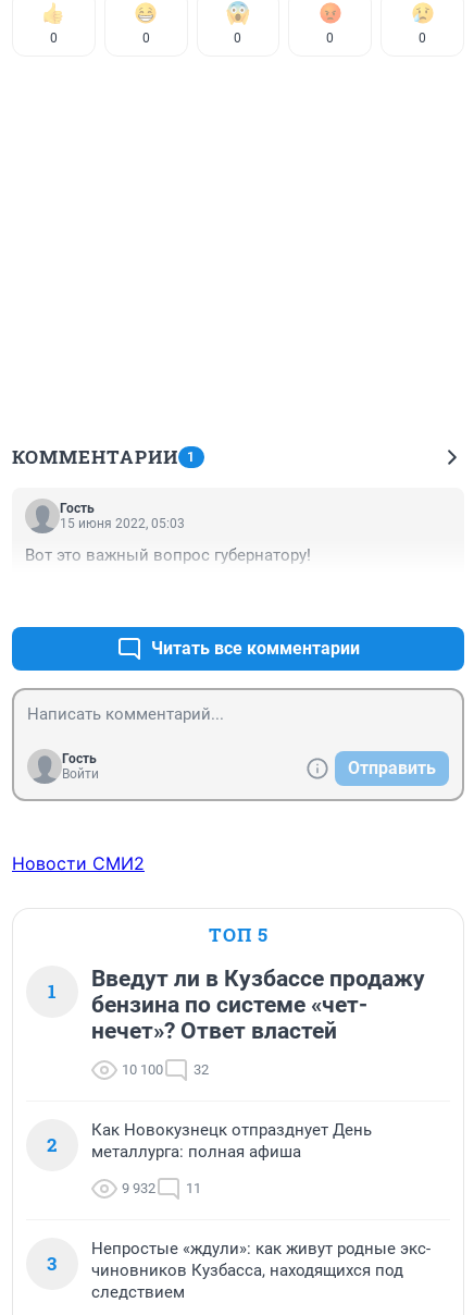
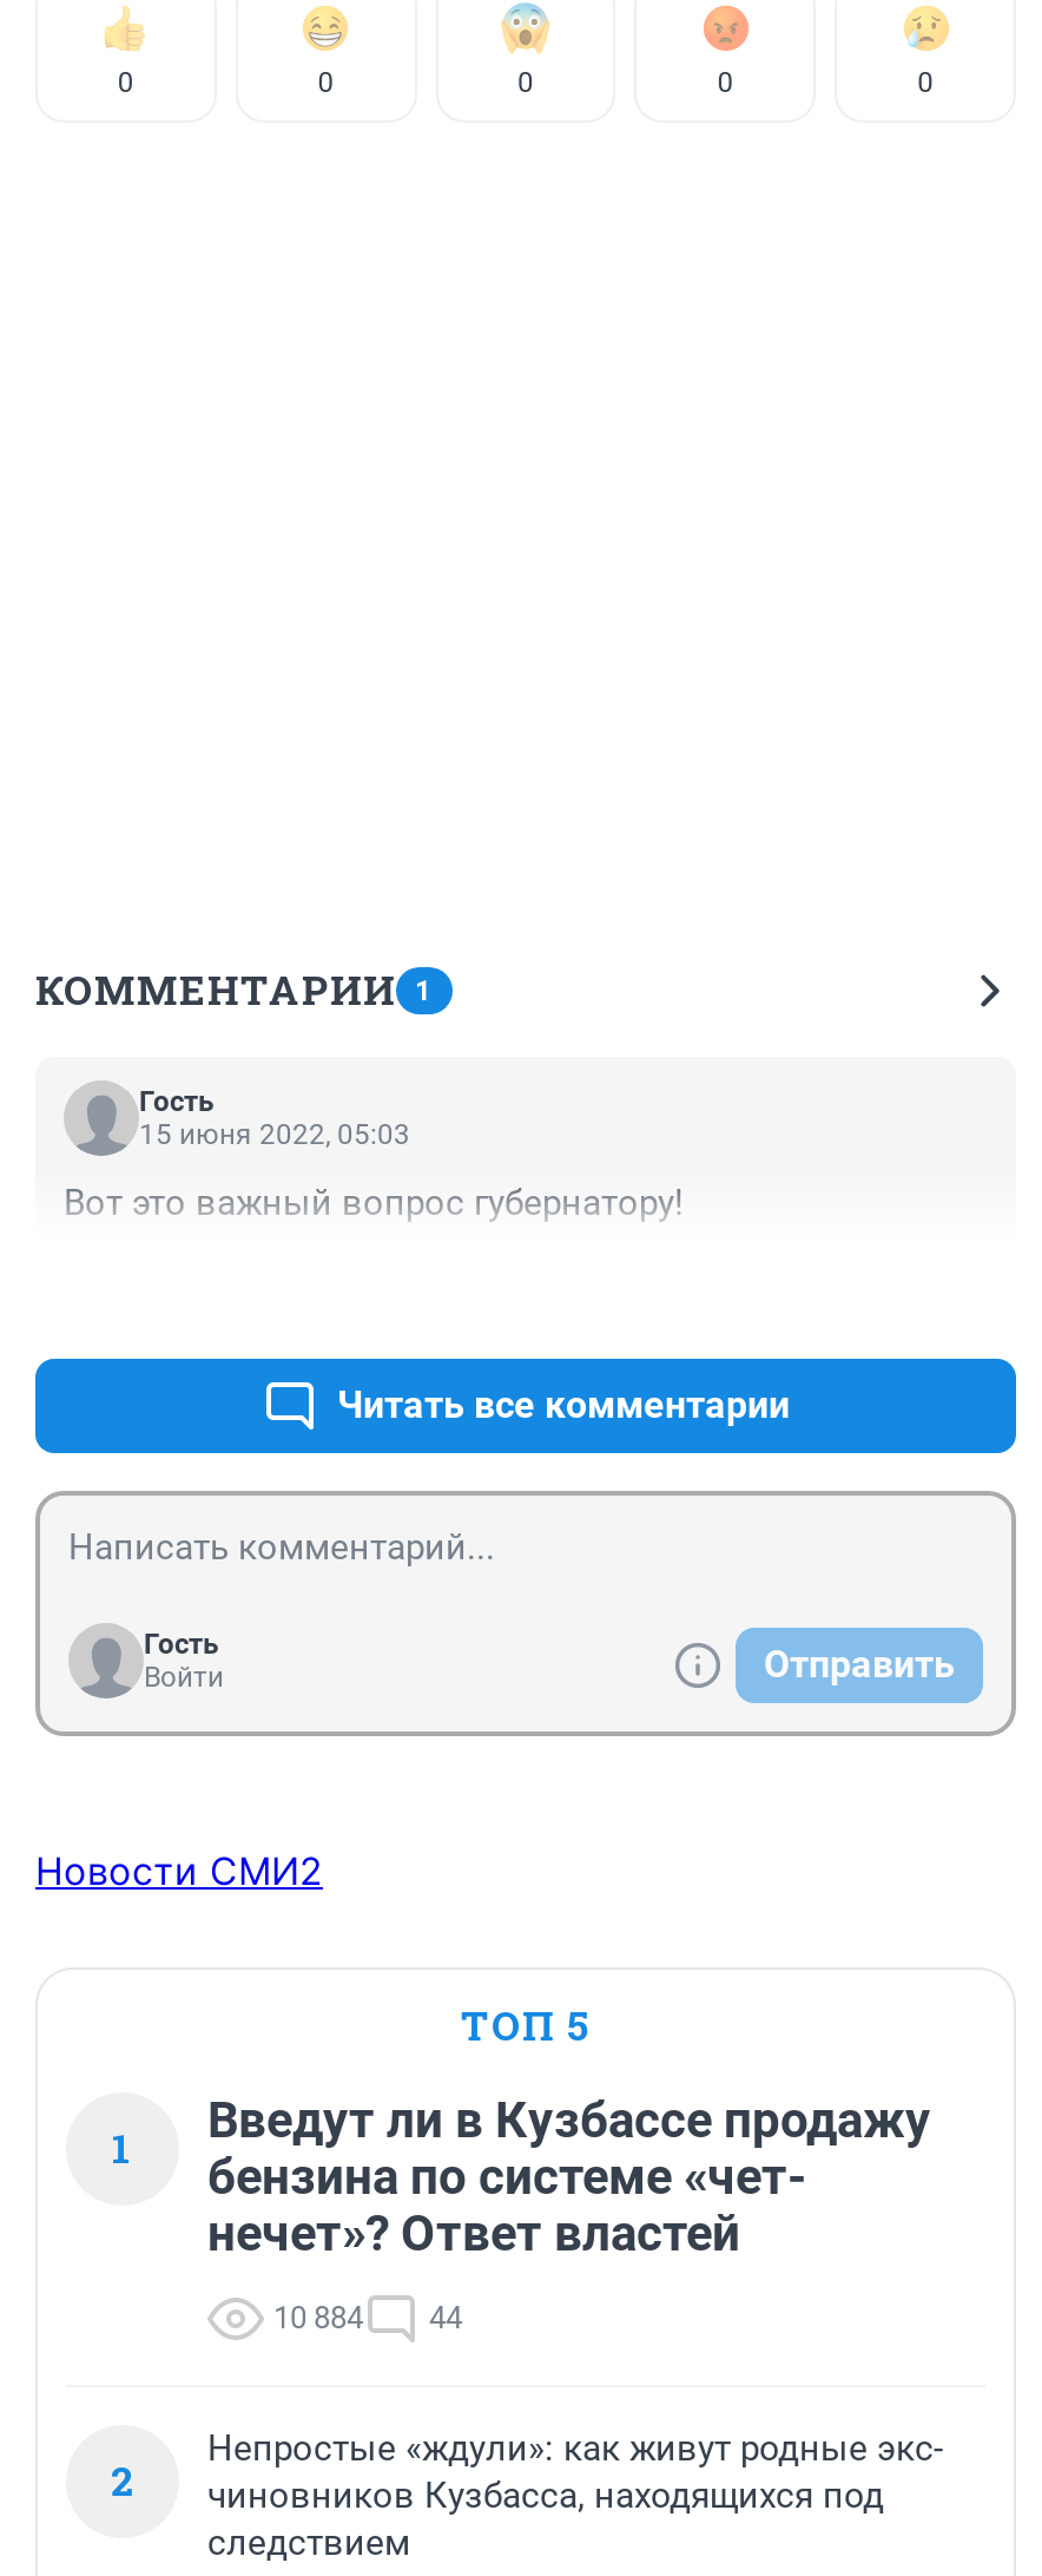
[122,1061,163,1077] 10 100 -> [273,2299,363,2334] 10 884
[194,1061,209,1077] 32 -> [429,2299,462,2334] 44
[47,1120,372,1275] Как Новокузнецк отпразднует День | металлурга: полная афиша | 9 932 | 11 | 3 -> none

